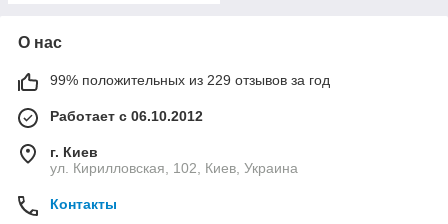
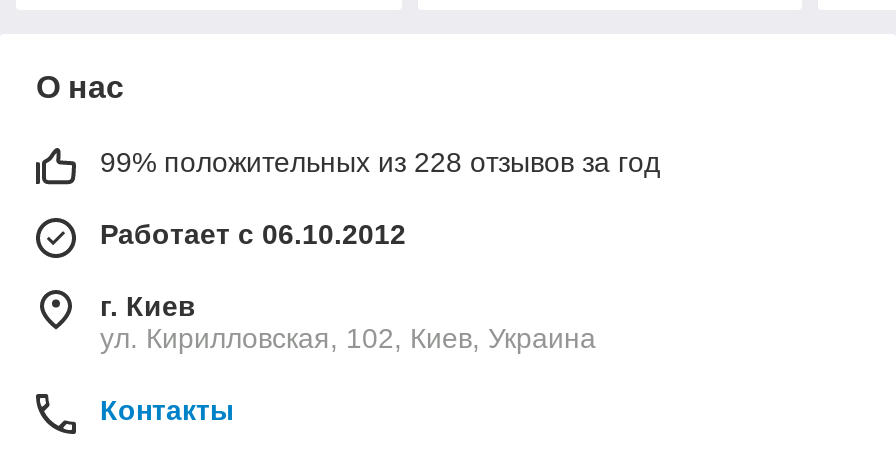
[50,72,330,88] 99% положительных из 229 отзывов за год -> [100,146,660,178] 99% положительных из 228 отзывов за год

